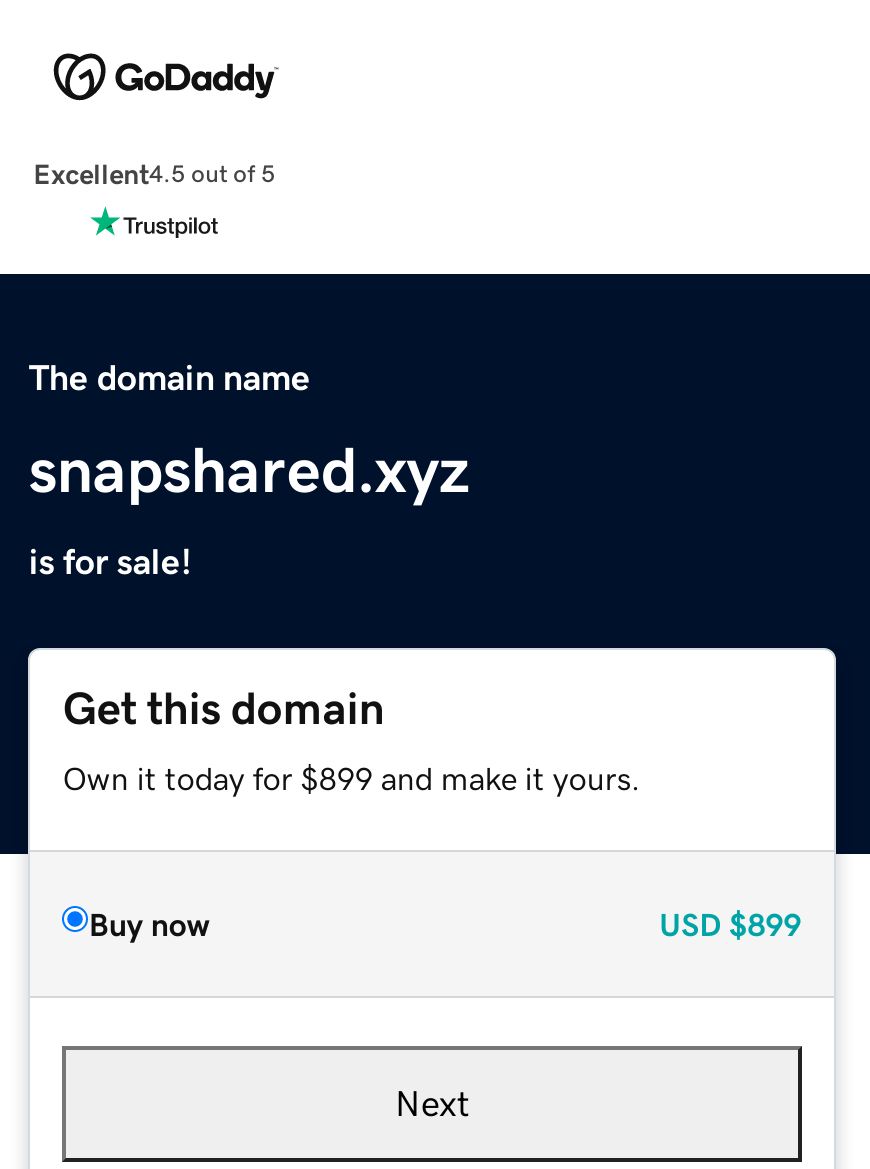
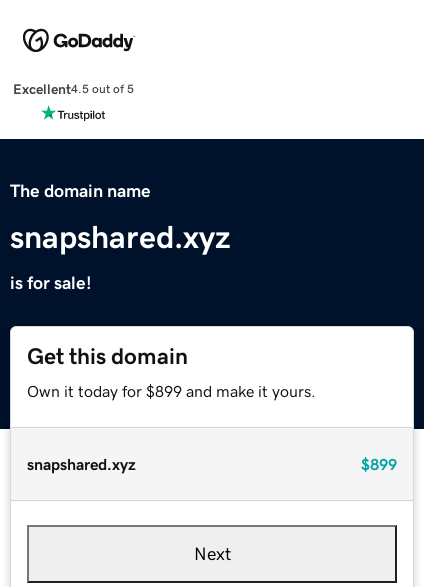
[89,907,801,939] Buy now | USD $899 -> [27,456,397,472] snapshared.xyz | $899

